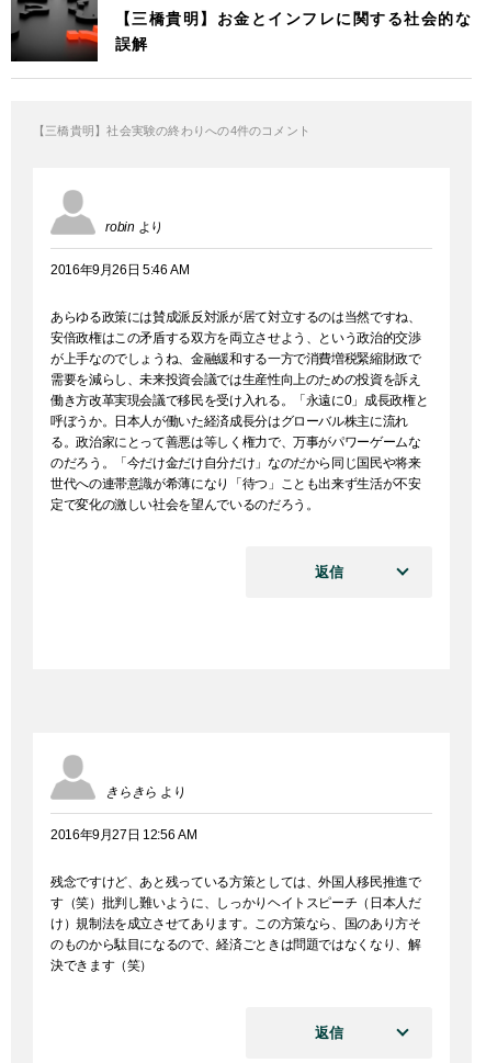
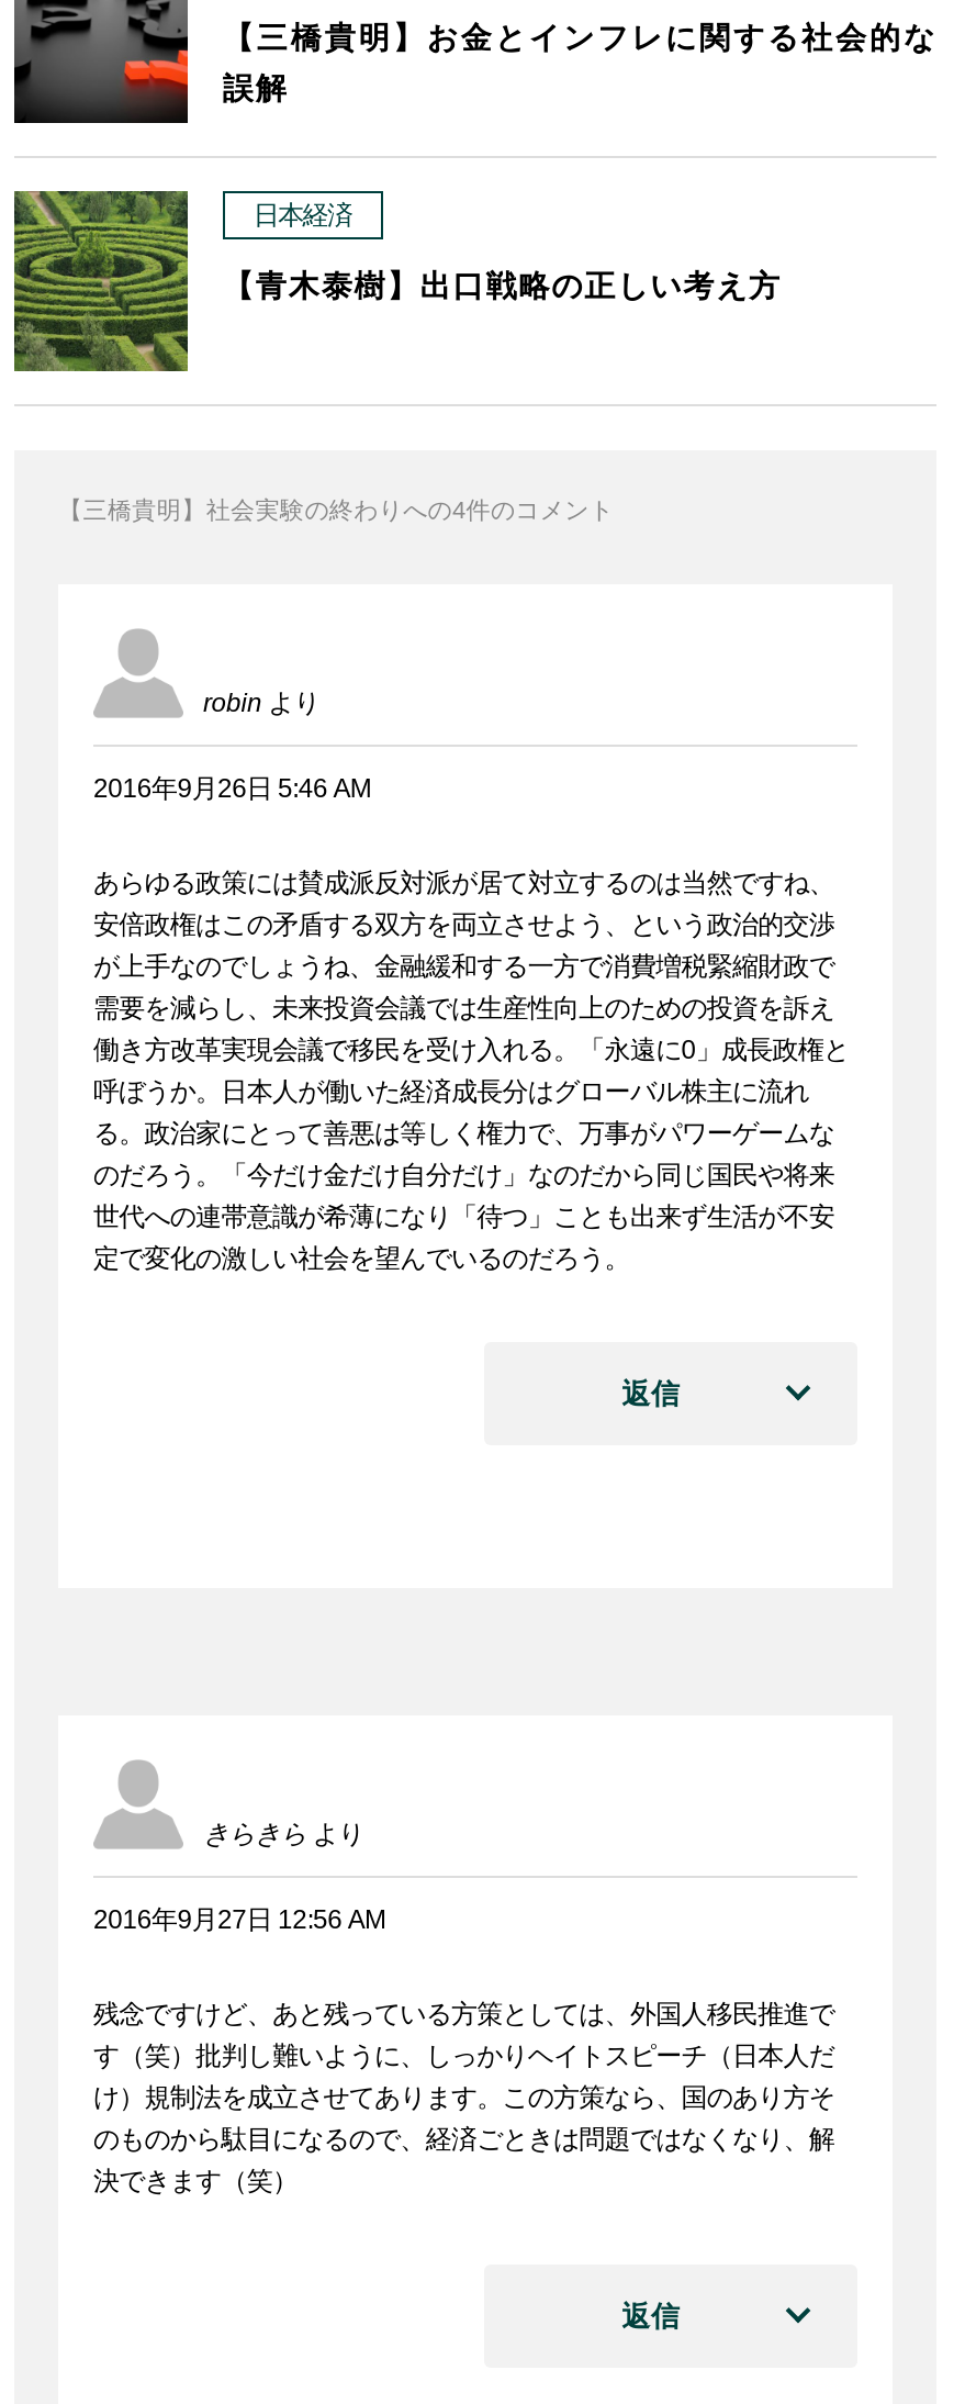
none -> [12,189,782,373] [image] | 日本経済 | 【青木泰樹】出口戦略の正しい考え方

